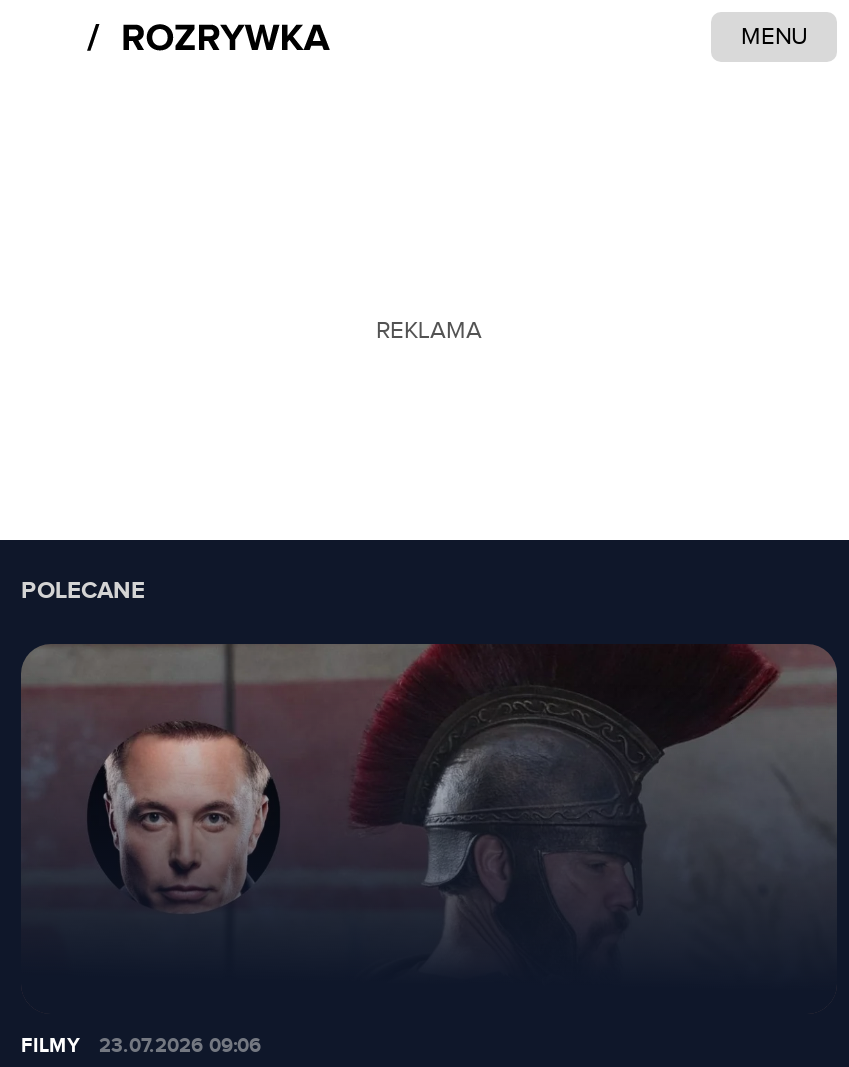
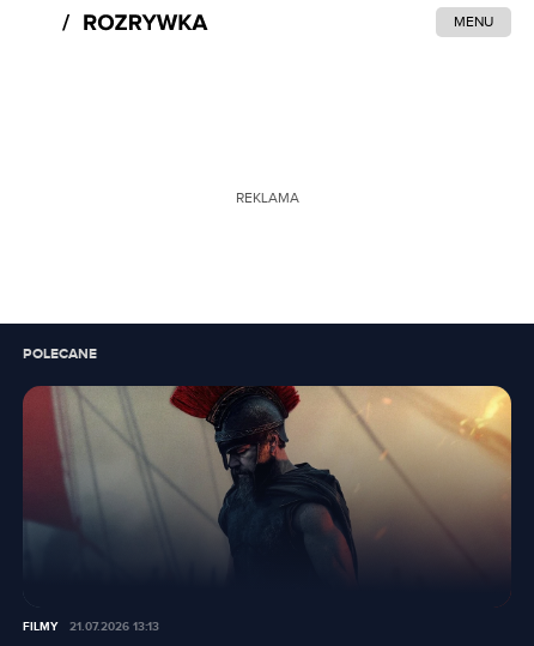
[21,644,835,946] [image] -> [23,385,511,565] [image]
[21,1034,261,1058] FILMY 23.07.2026 09:06 -> [23,620,159,634] FILMY 21.07.2026 13:13

